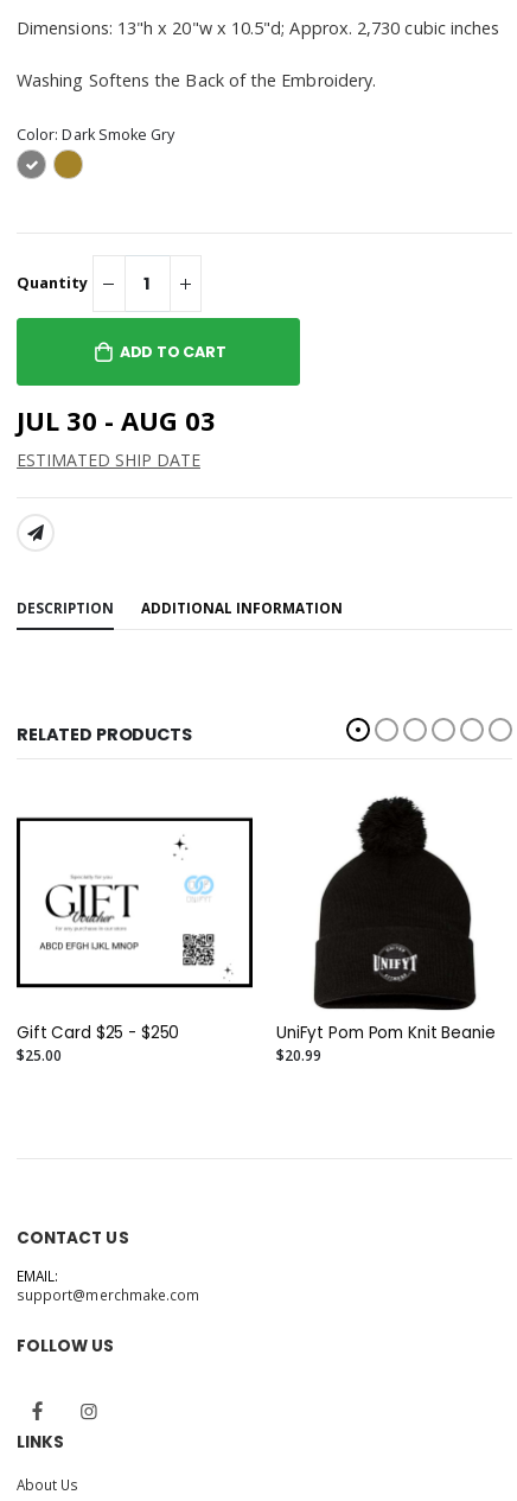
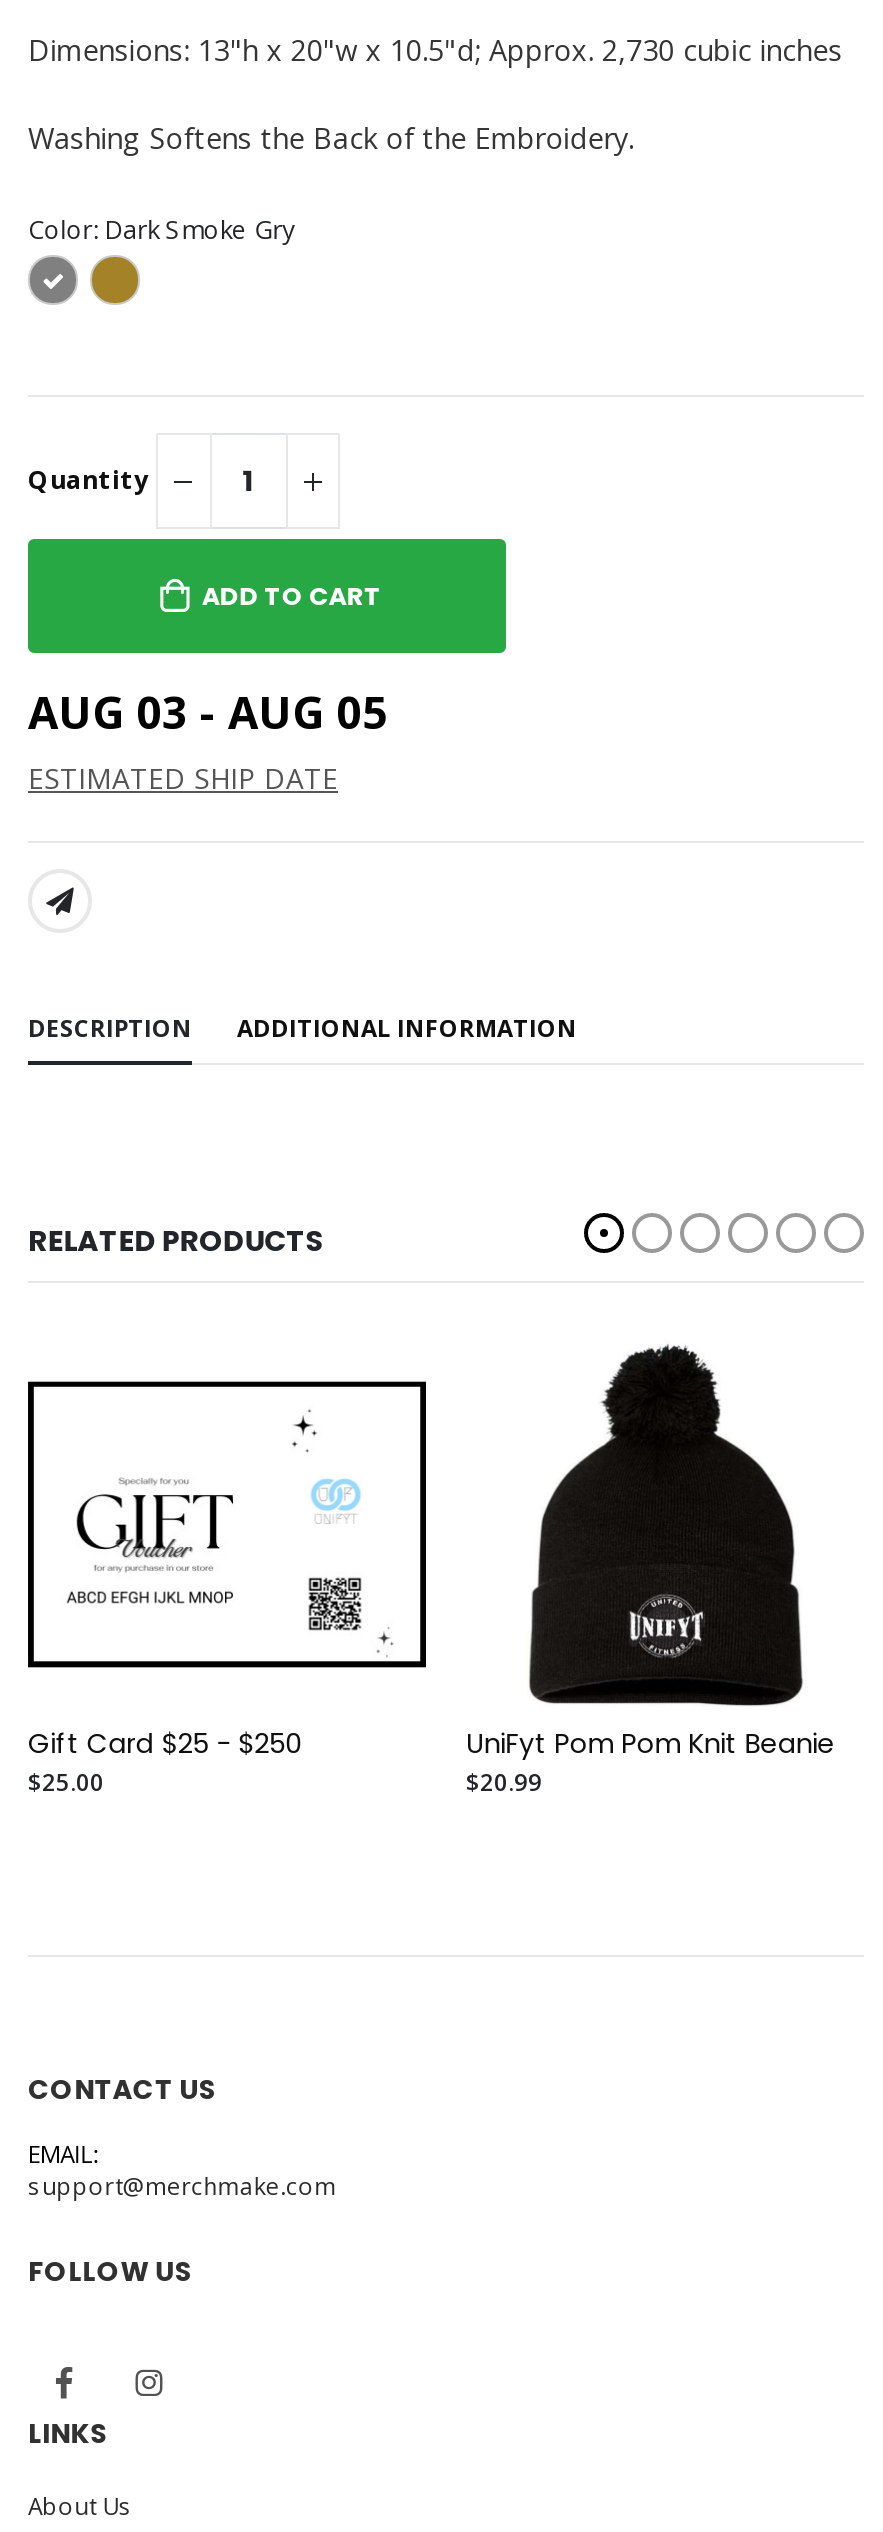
[17,403,216,438] JUL 30 - AUG 03 -> [28,682,388,742] AUG 03 - AUG 05

